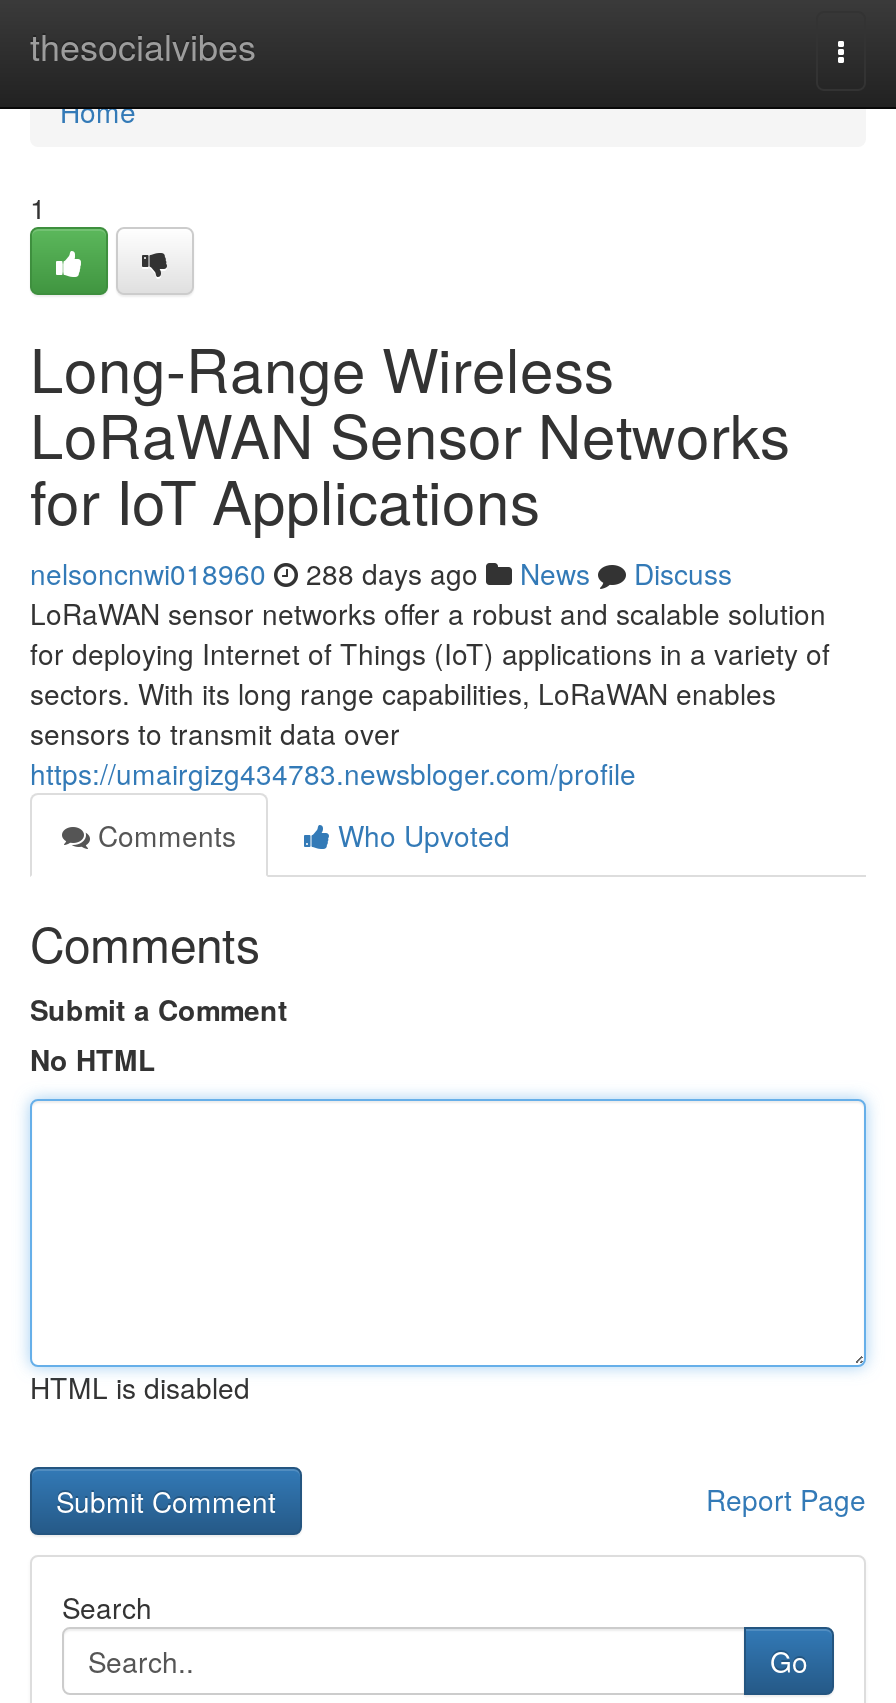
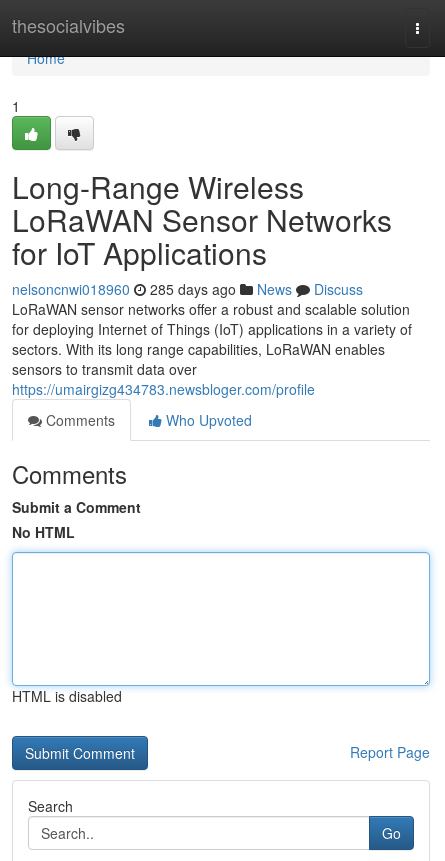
[30,553,732,593] nelsoncnwi018960 288 days ago News Discuss -> [12,279,363,299] nelsoncnwi018960 285 days ago News Discuss

